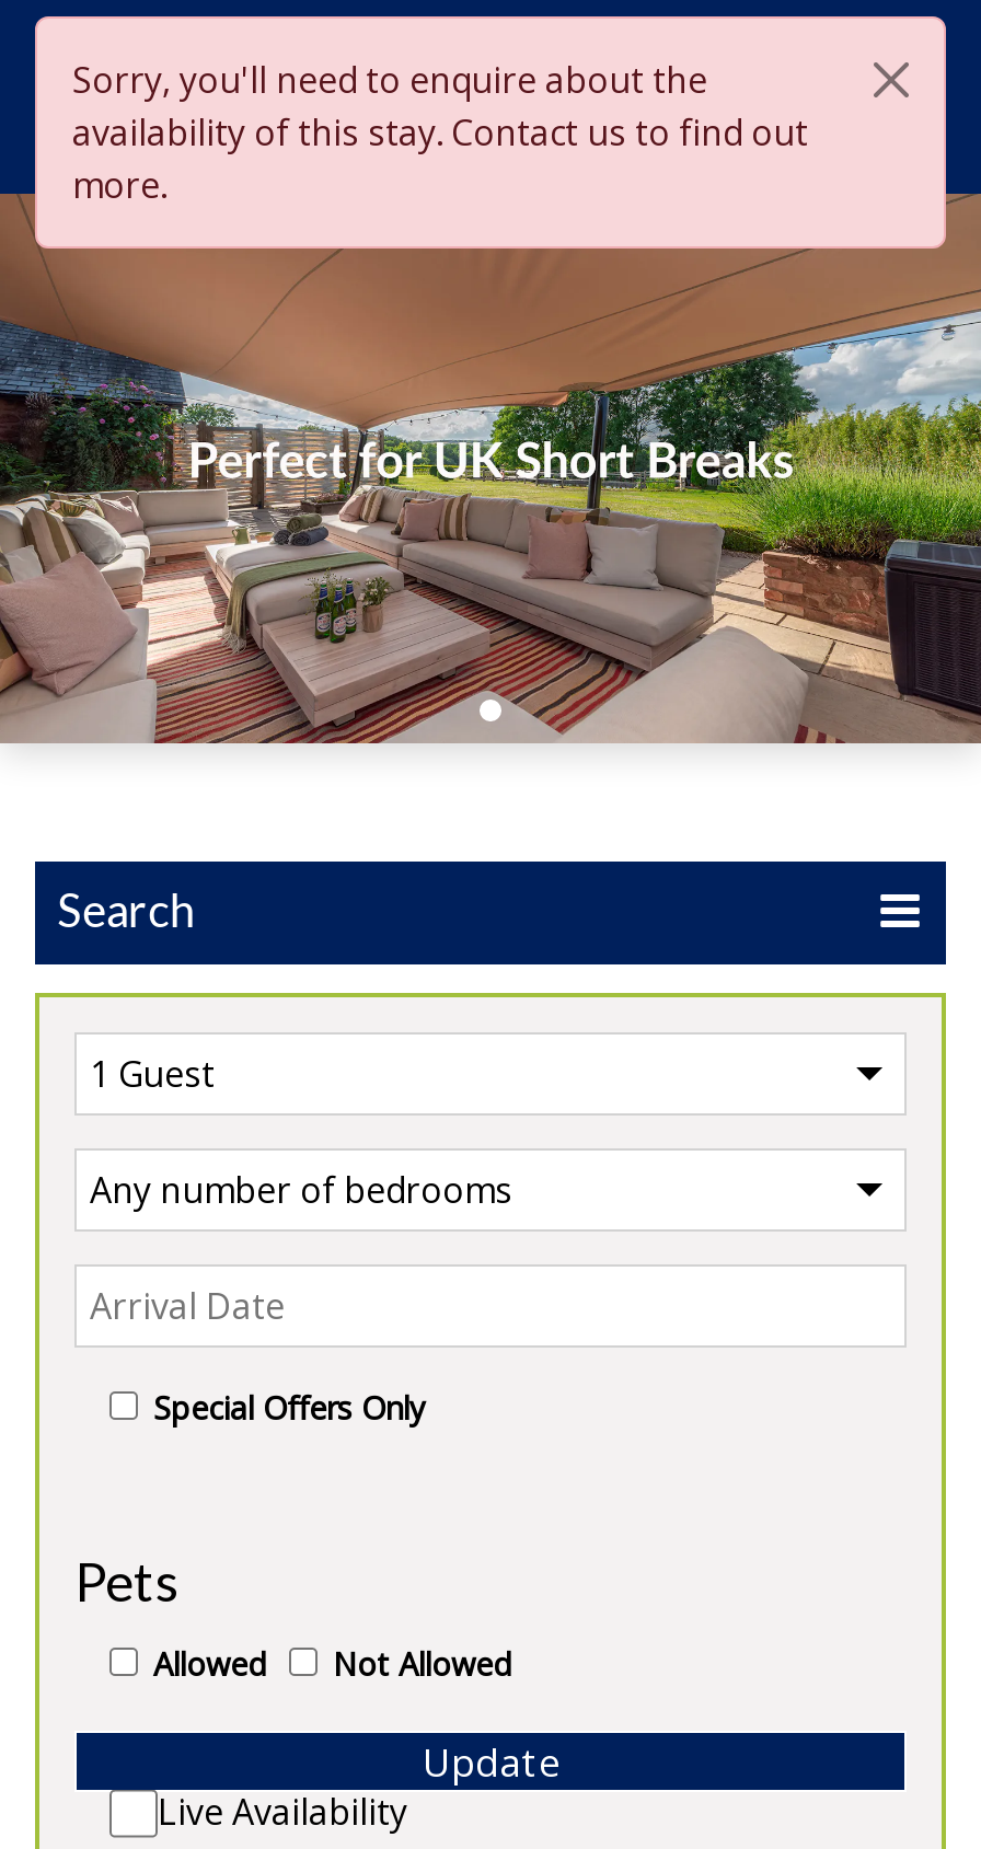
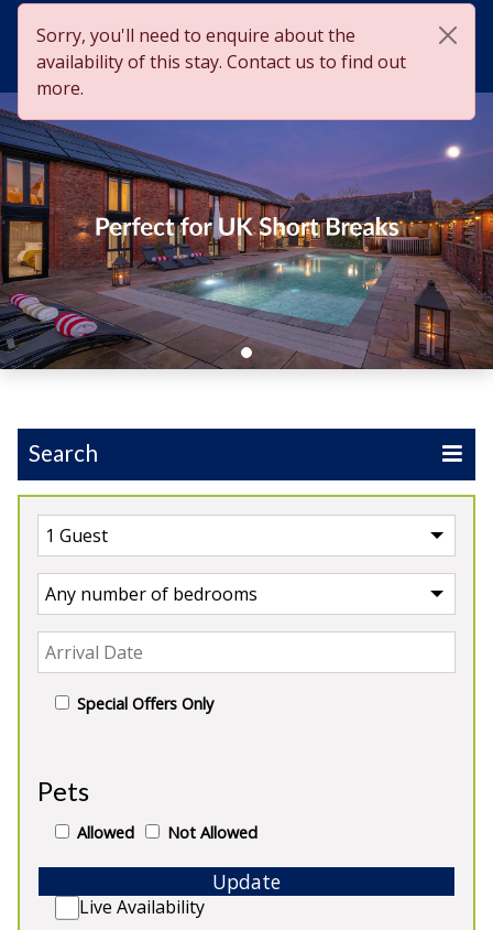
[7,194,974,743] [image] -> [3,93,490,370] [image]

